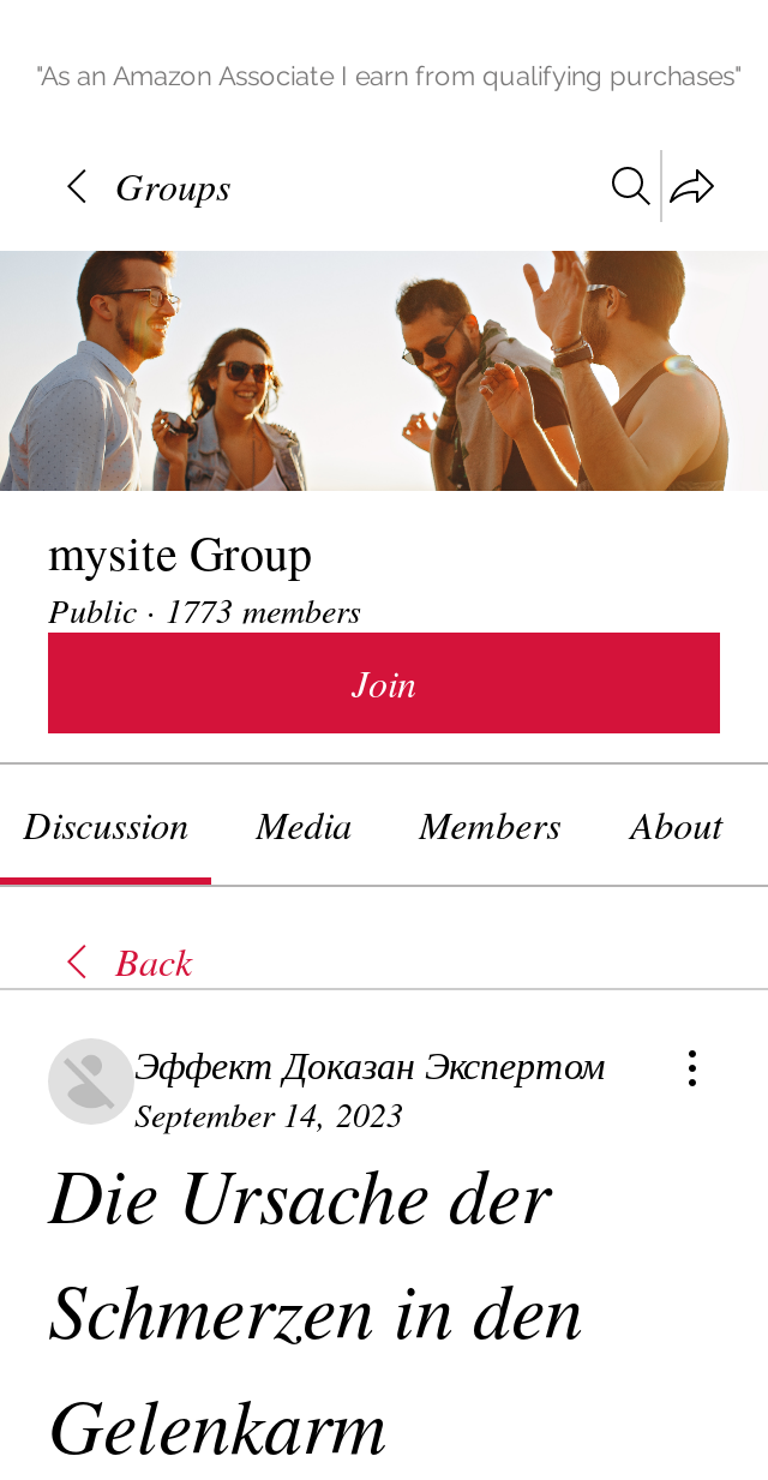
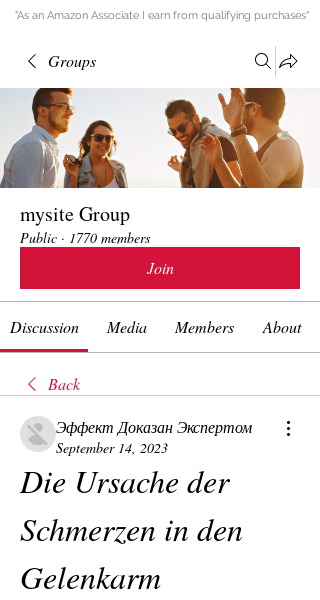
[48,587,360,633] Public · 1773 members -> [20,228,150,247] Public · 1770 members

